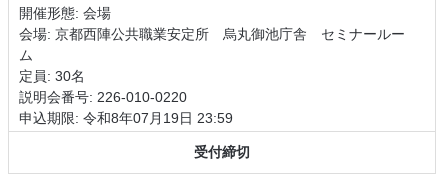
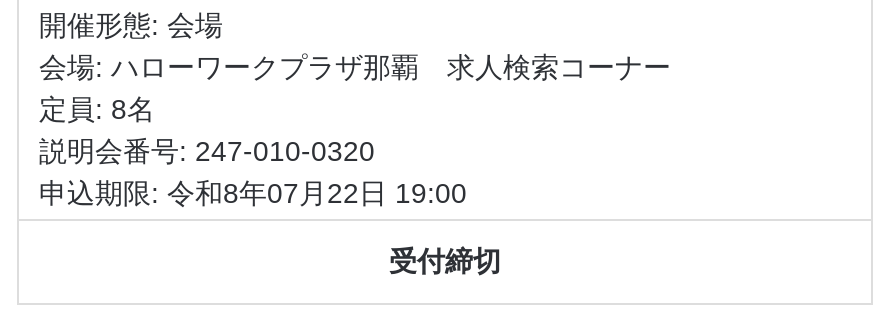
[19,26,405,126] 会場: 京都西陣公共職業安定所 烏丸御池庁舎 セミナールー | ム | 定員: 30名 | 説明会番号: 226-010-0220 | 申込期限: 令和8年07月19日 23:59 -> [39,50,671,208] 会場: ハローワークプラザ那覇 求人検索コーナー | 定員: 8名 | 説明会番号: 247-010-0320 | 申込期限: 令和8年07月22日 19:00

